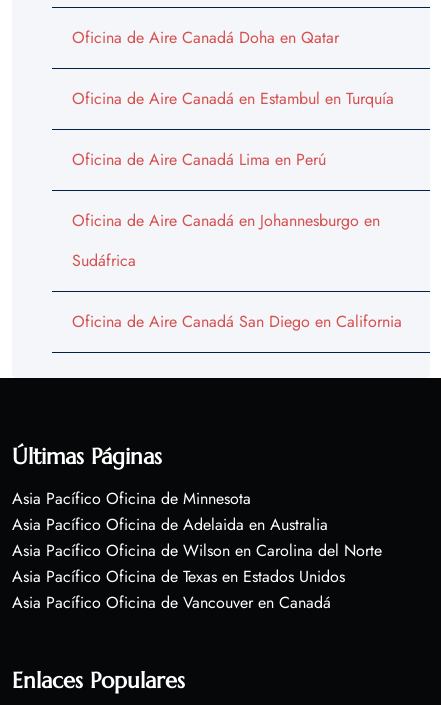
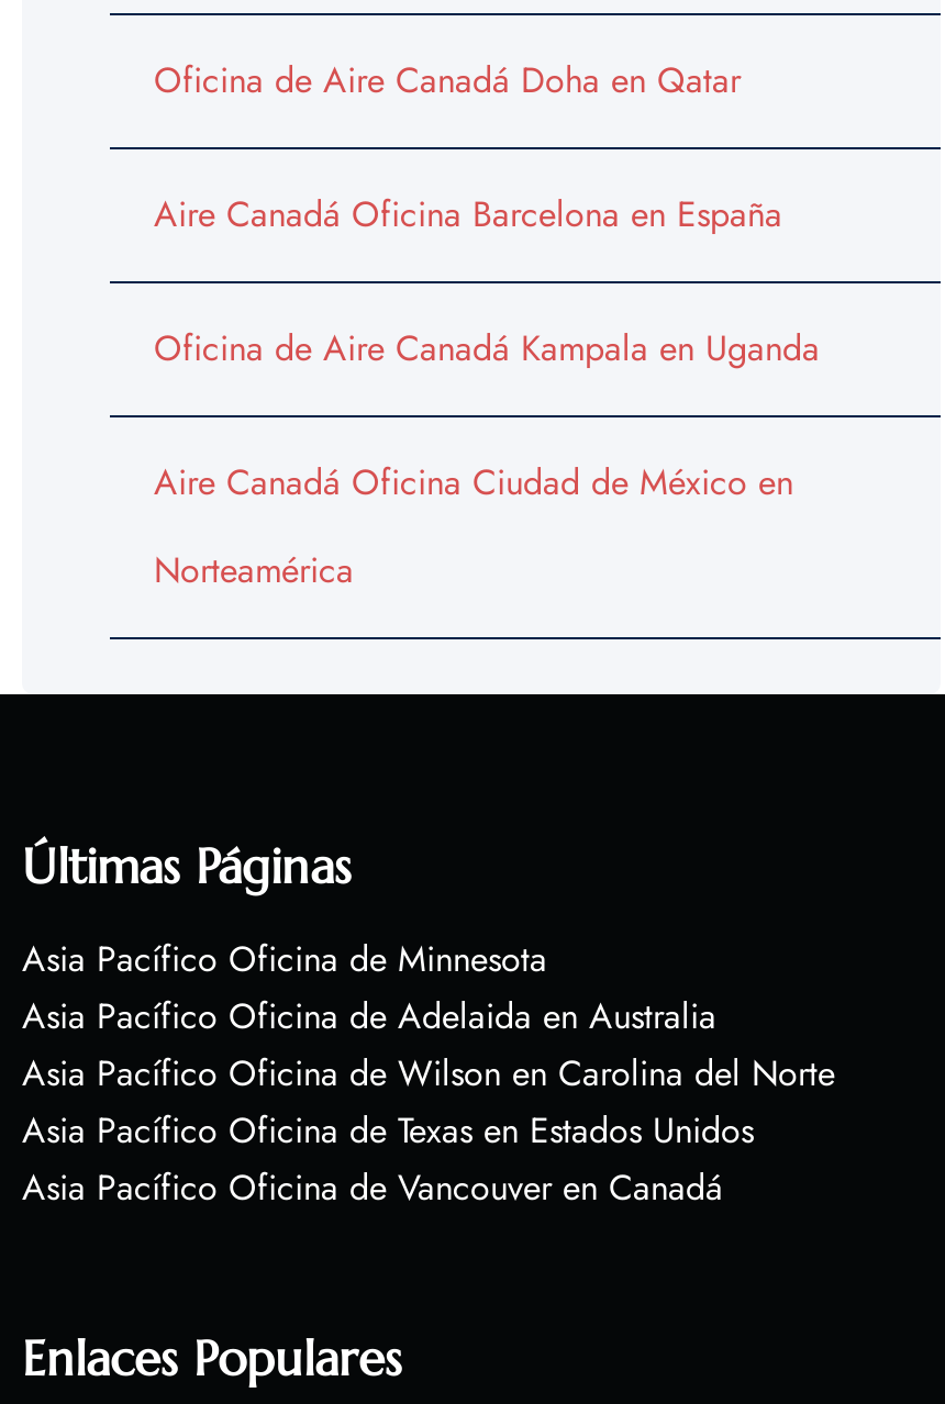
[72,87,402,333] Oficina de Aire Canadá en Estambul en Turquía | Oficina de Aire Canadá Lima en Perú | Oficina de Aire Canadá en Johannesburgo en | Sudáfrica | Oficina de Aire Canadá San Diego en California -> [154,189,820,596] Aire Canadá Oficina Barcelona en España | Oficina de Aire Canadá Kampala en Uganda | Aire Canadá Oficina Ciudad de México en | Norteamérica

